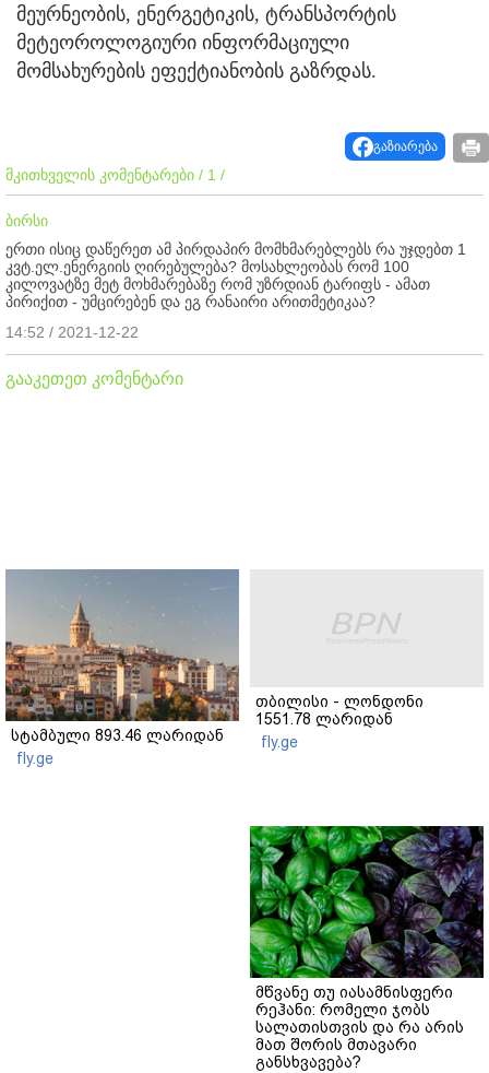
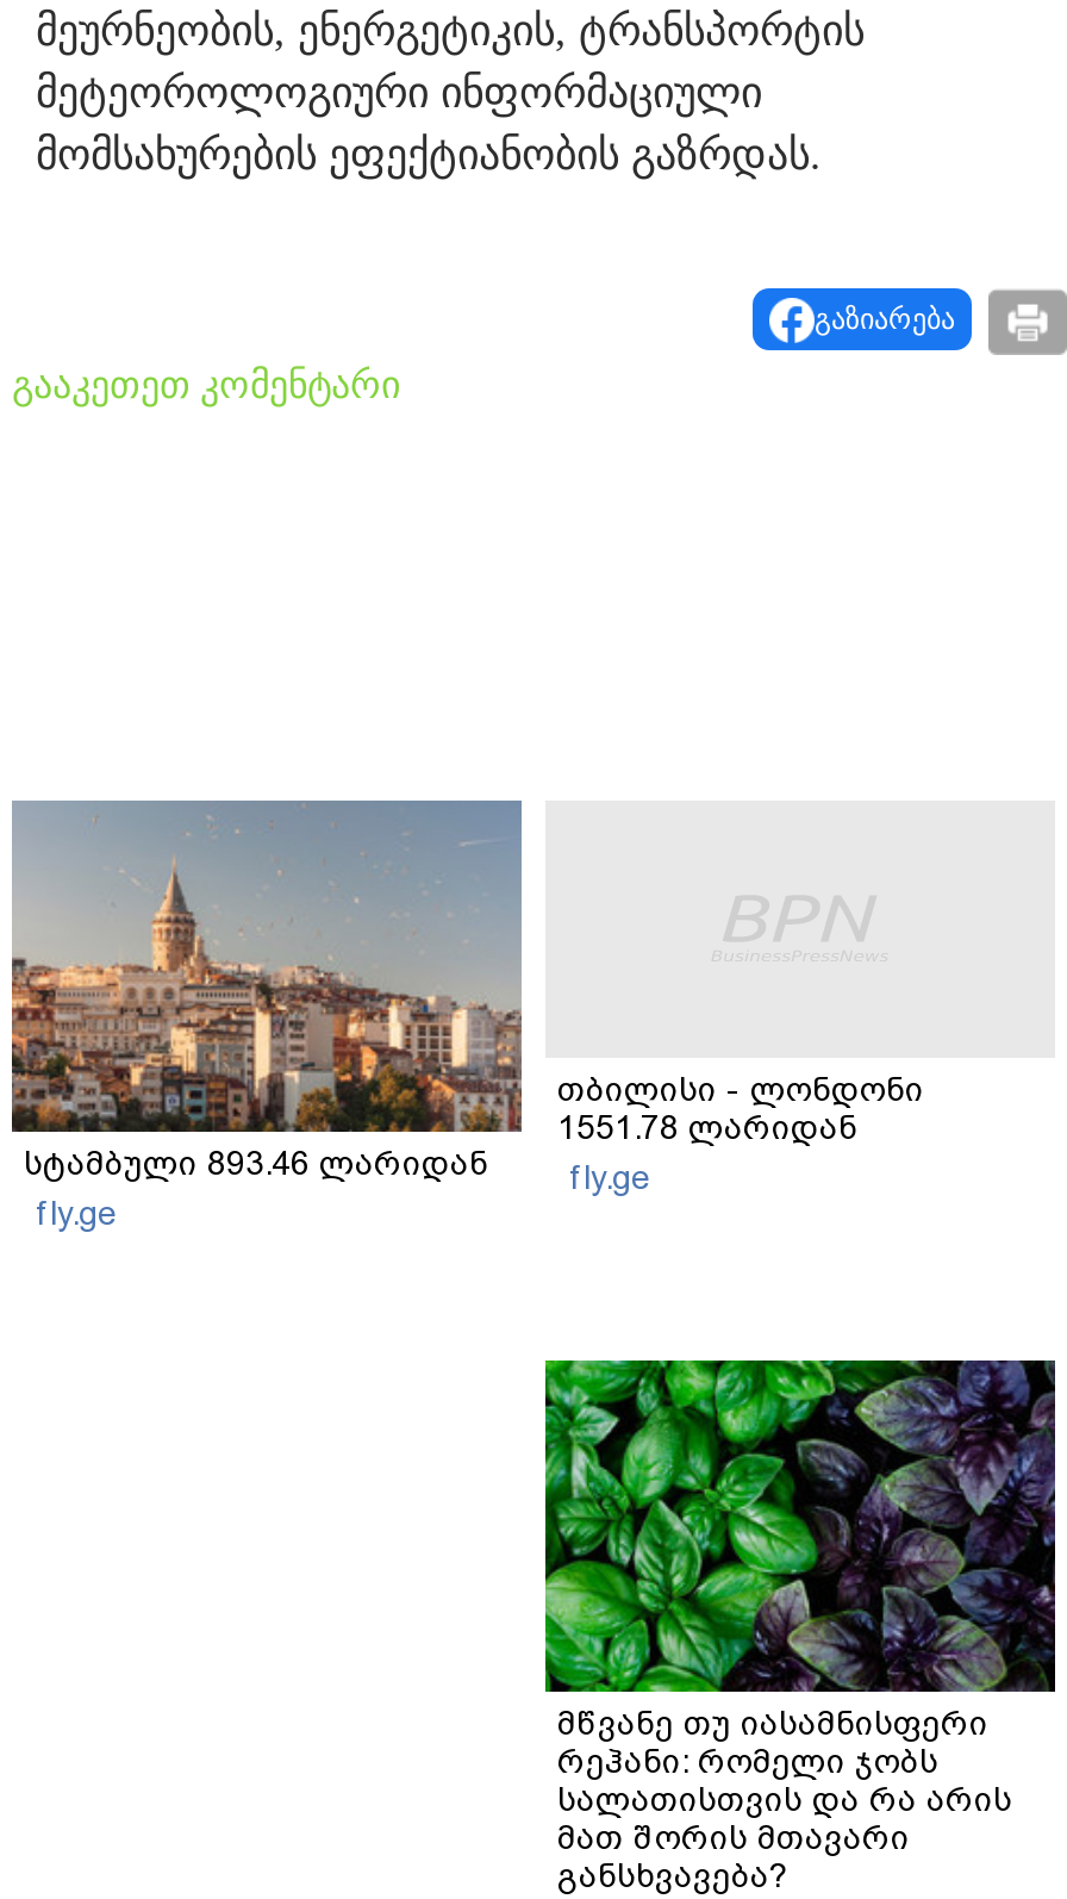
[5,166,466,340] მკითხველის კომენტარები / 1 / | ბირსი | ერთი ისიც დაწერეთ ამ პირდაპირ მომხმარებლებს რა უჯდებთ 1 | კვტ.ელ.ენერგიის ღირებულება? მოსახლეობას რომ 100 | კილოვატზე მეტ მოხმარებაზე რომ უზრდიან ტარიფს - ამათ | პირიქით - უმცირებენ და ეგ რანაირი არითმეტიკაა? | 14:52 / 2021-12-22 -> none

